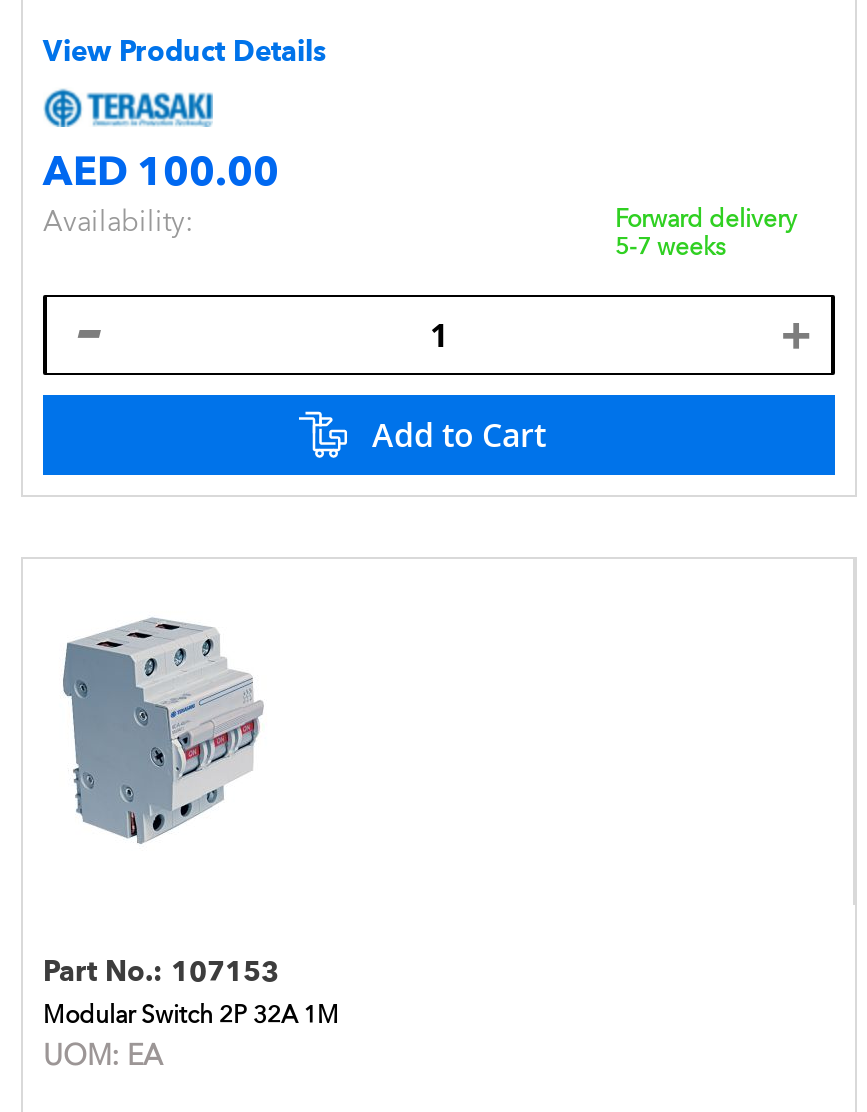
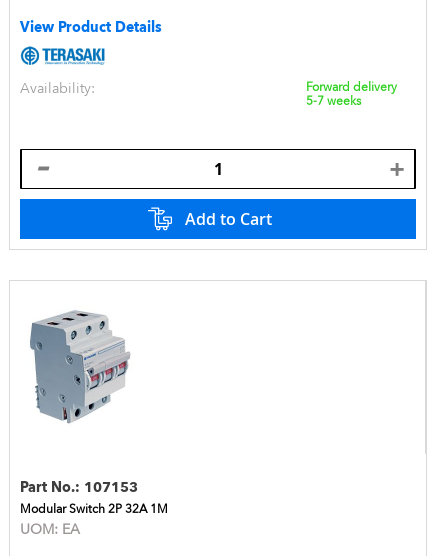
[43,147,279,195] AED 100.00 -> none
moved [43,205,797,261] -> [20,80,397,108]: Availability: | Forward delivery | 5-7 weeks

